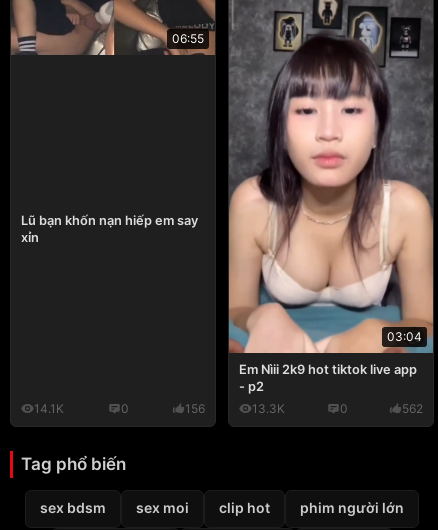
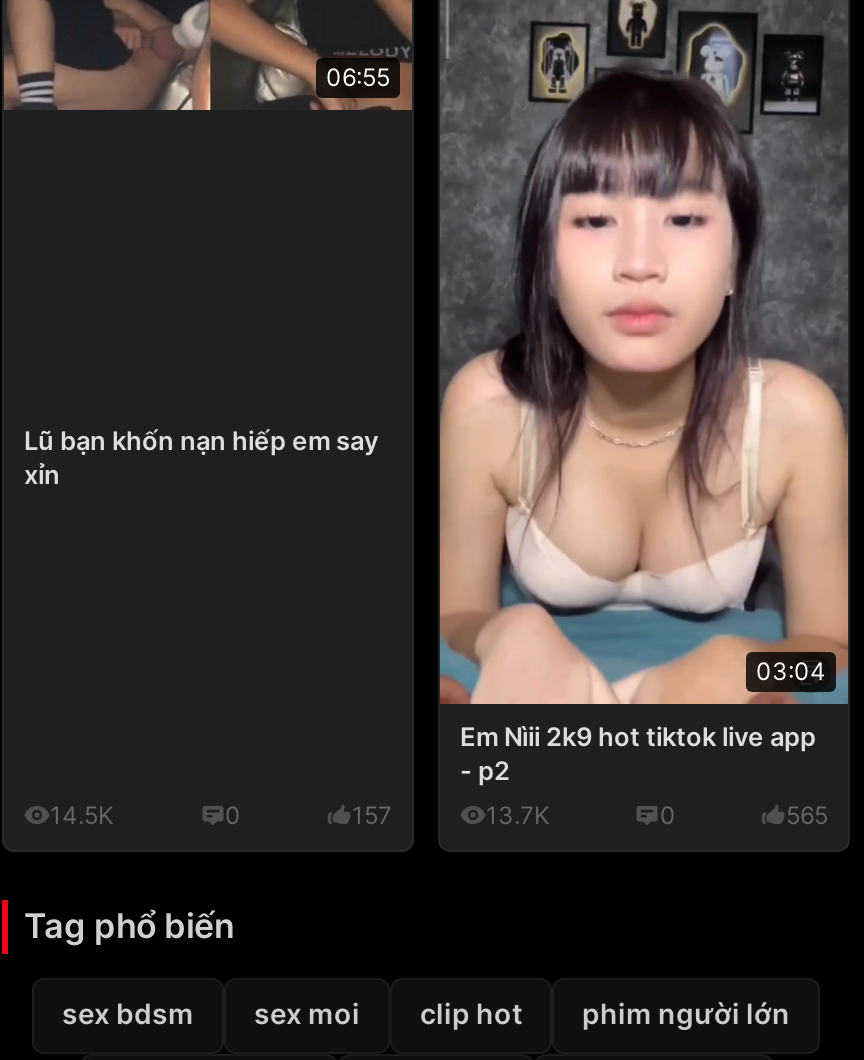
[34,400,64,415] 14.1K -> [50,801,114,831] 14.5K
[185,400,205,415] 156 -> [352,801,392,831] 157
[252,400,285,415] 13.3K -> [486,801,550,831] 13.7K
[402,400,423,415] 562 -> [786,801,828,831] 565

